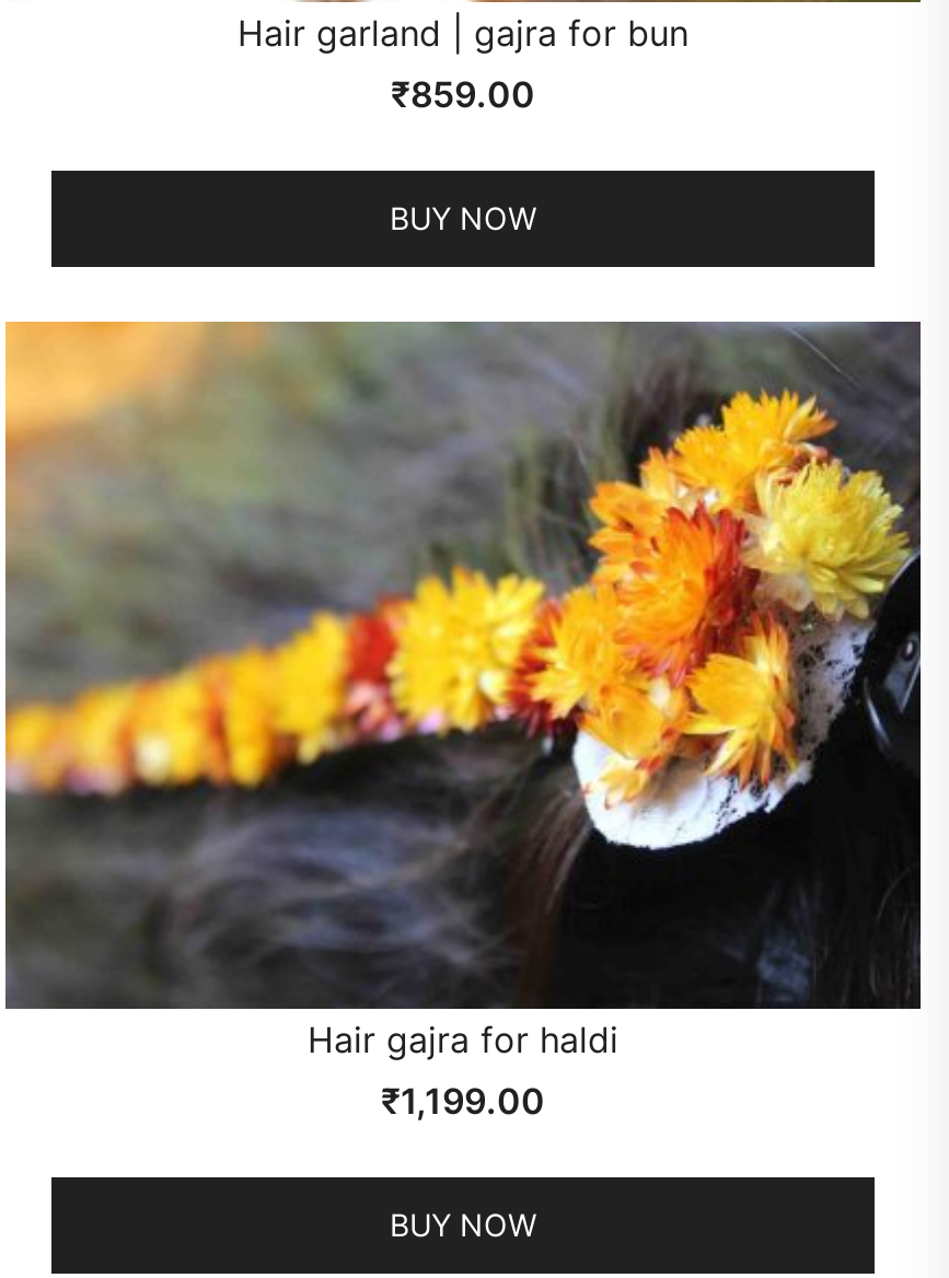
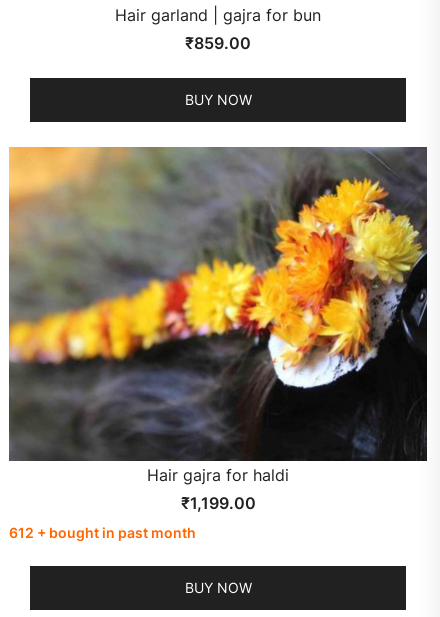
none -> [9,524,196,541] 612 + bought in past month

